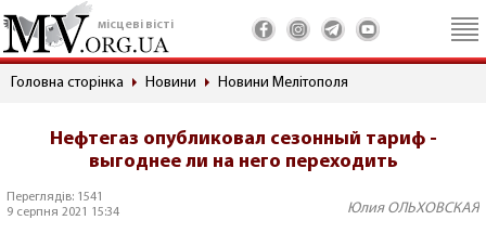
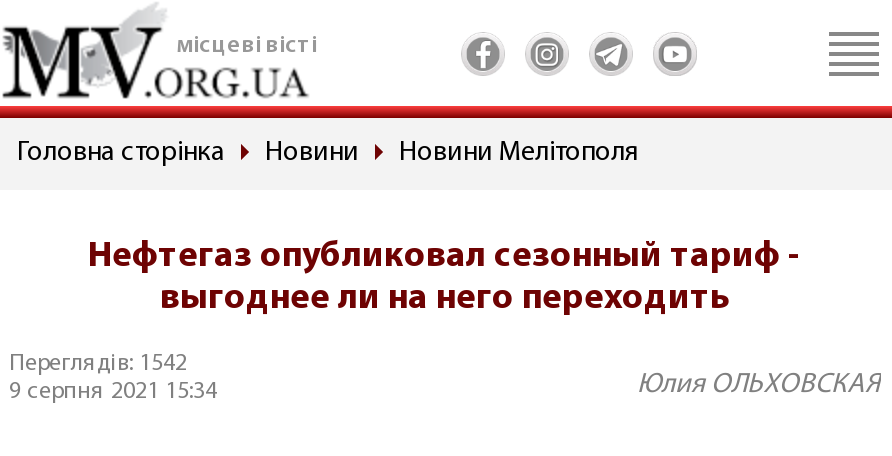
[7,191,103,204] Переглядів: 1541 -> [9,352,187,376] Переглядів: 1542

